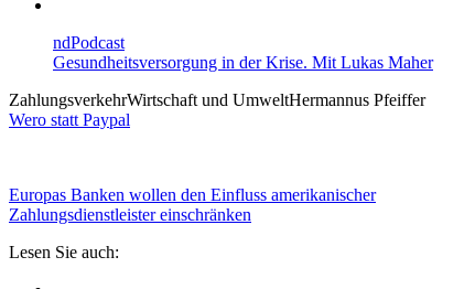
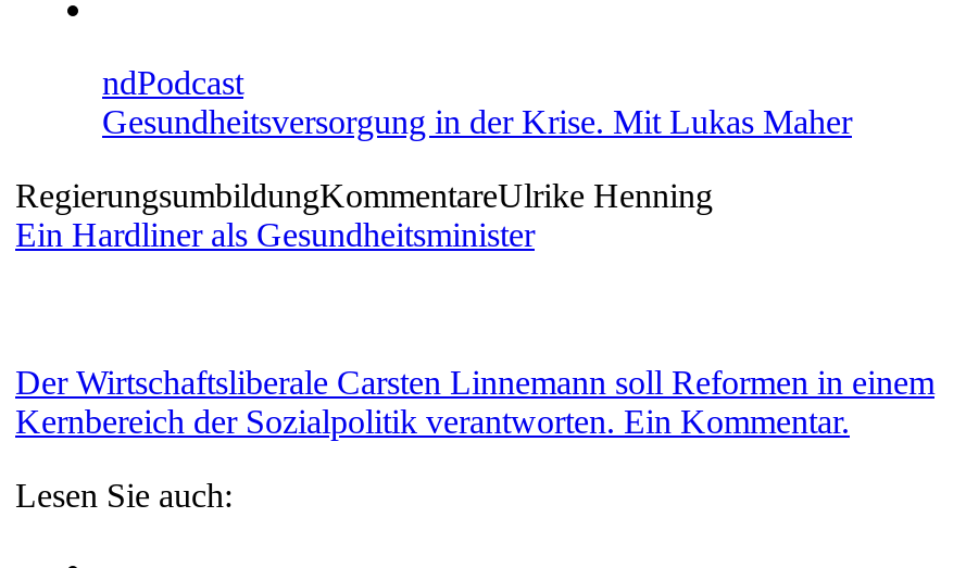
[9,90,425,129] ZahlungsverkehrWirtschaft und UmweltHermannus Pfeiffer | Wero statt Paypal -> [15,177,713,253] RegierungsumbildungKommentareUlrike Henning | Ein Hardliner als Gesundheitsminister
[9,185,376,224] Europas Banken wollen den Einfluss amerikanischer | Zahlungsdienstleister einschränken -> [15,364,934,440] Der Wirtschaftsliberale Carsten Linnemann soll Reformen in einem | Kernbereich der Sozialpolitik verantworten. Ein Kommentar.

